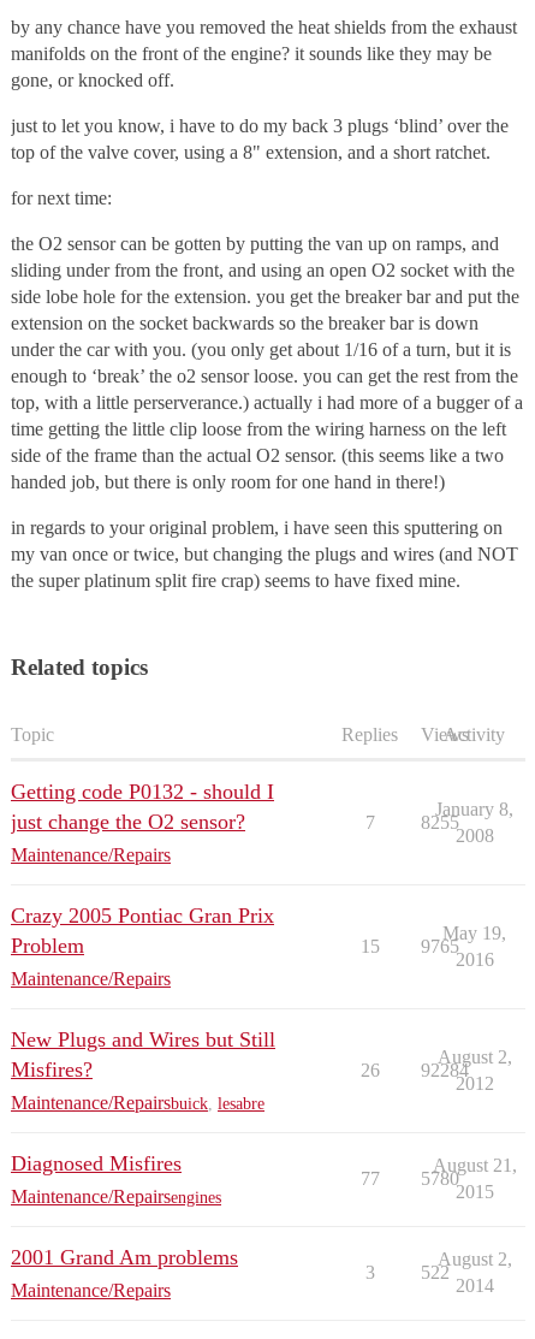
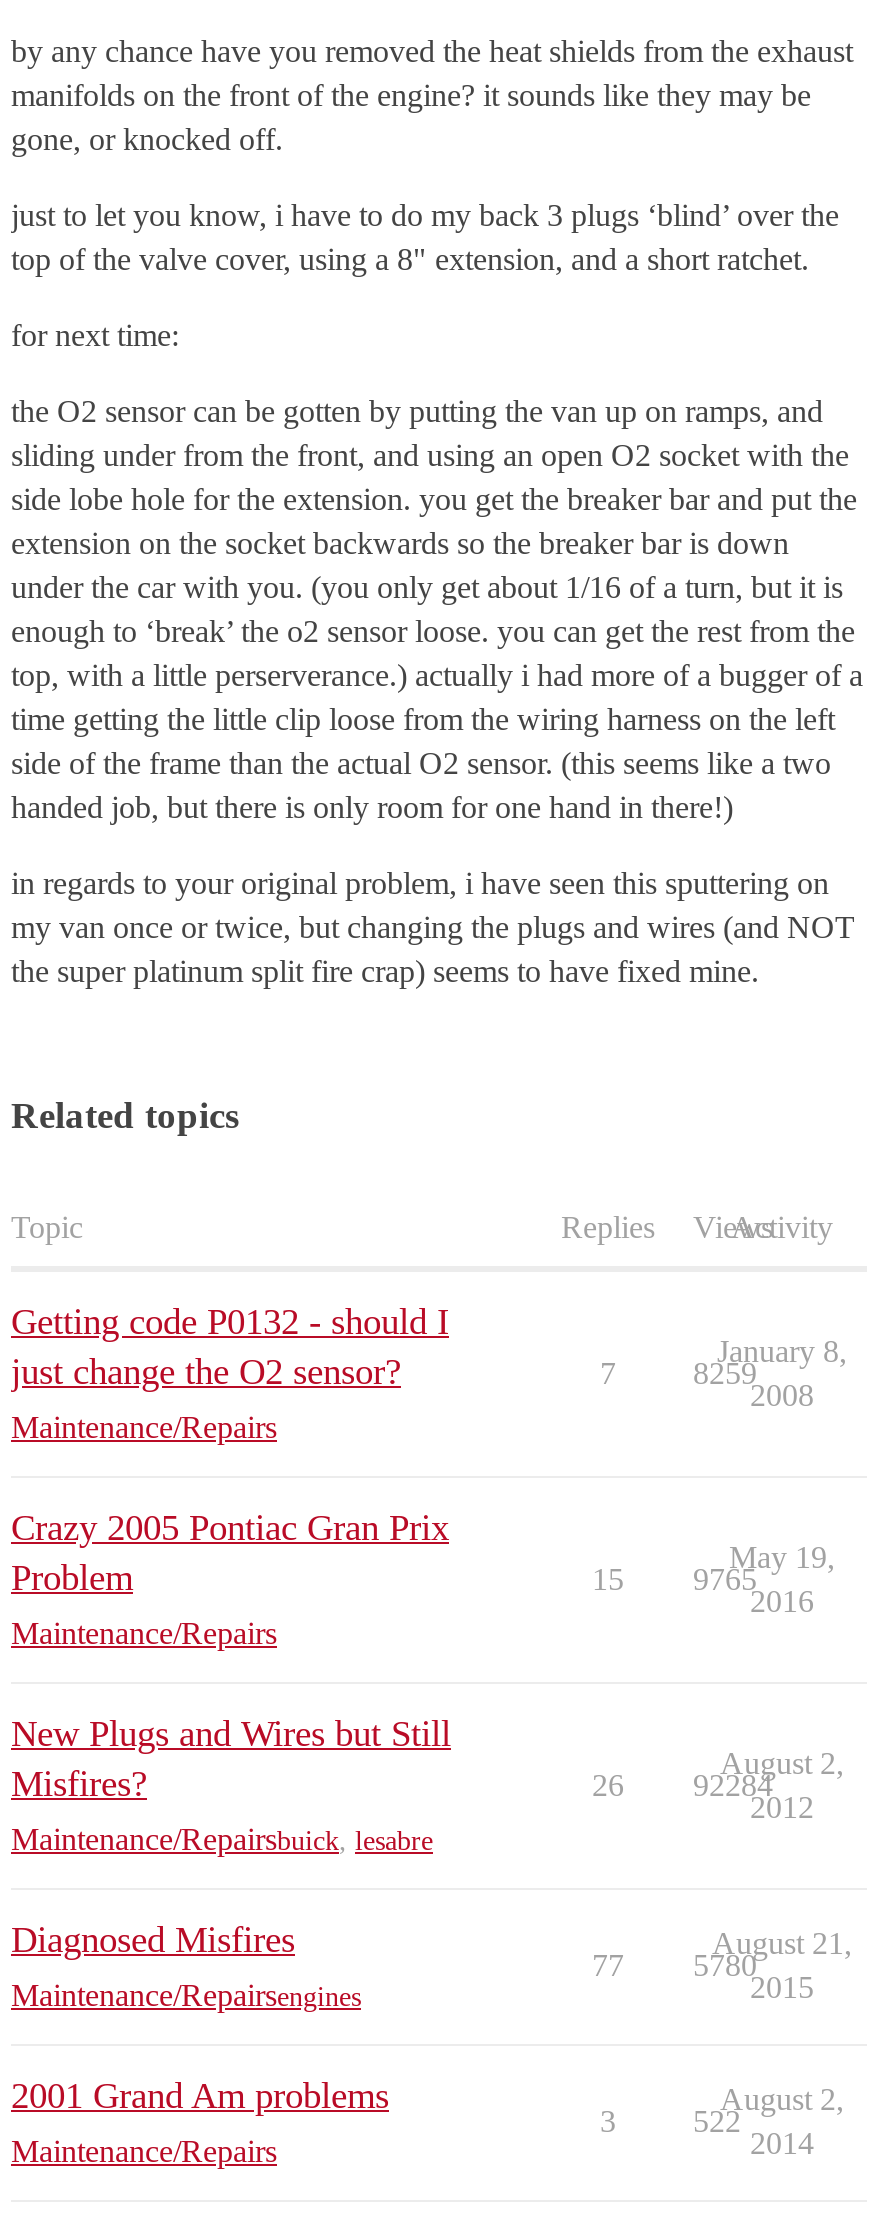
[421,812,459,833] 8255 -> [693,1356,757,1390] 8259

